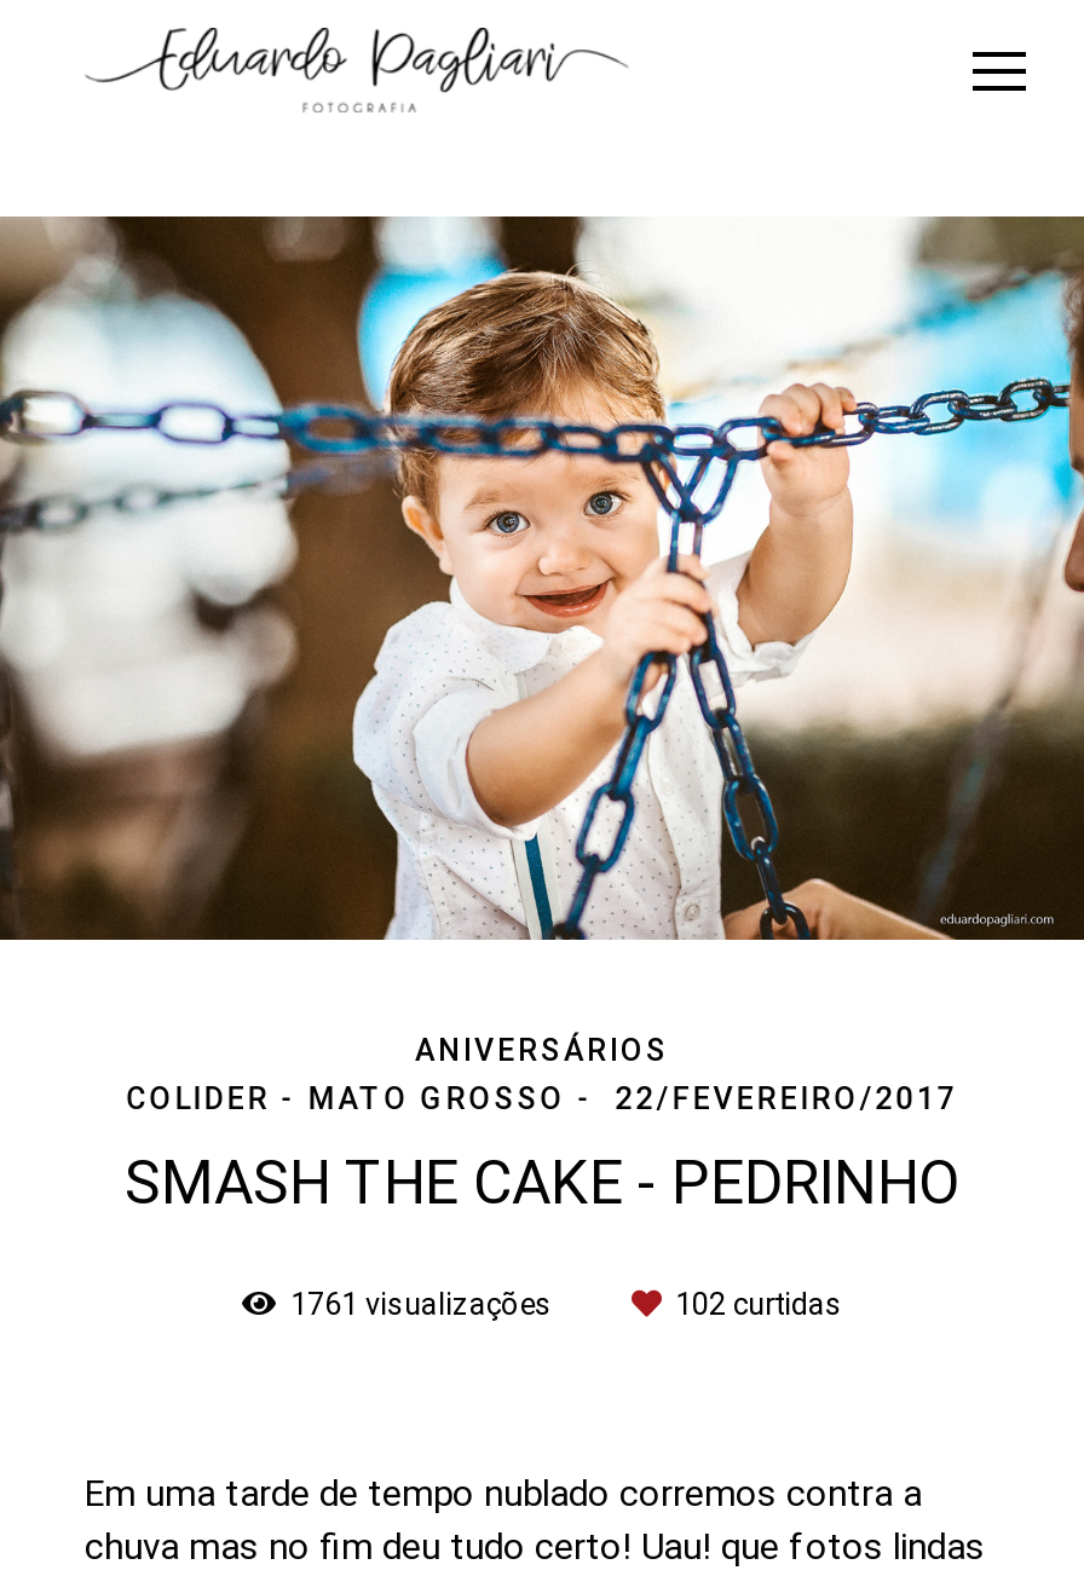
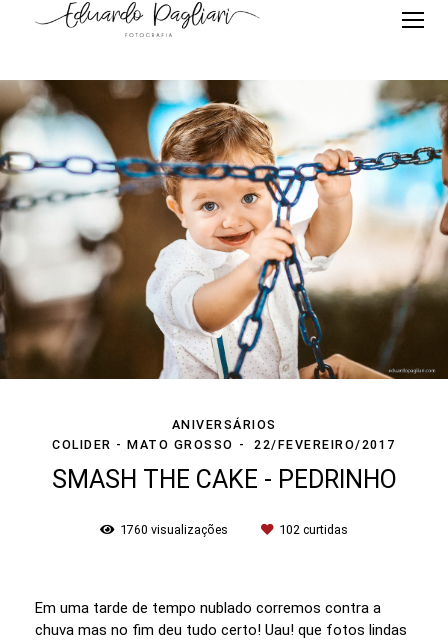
[290,1285,559,1322] 1761 visualizações -> [120,522,231,537] 1760 visualizações

